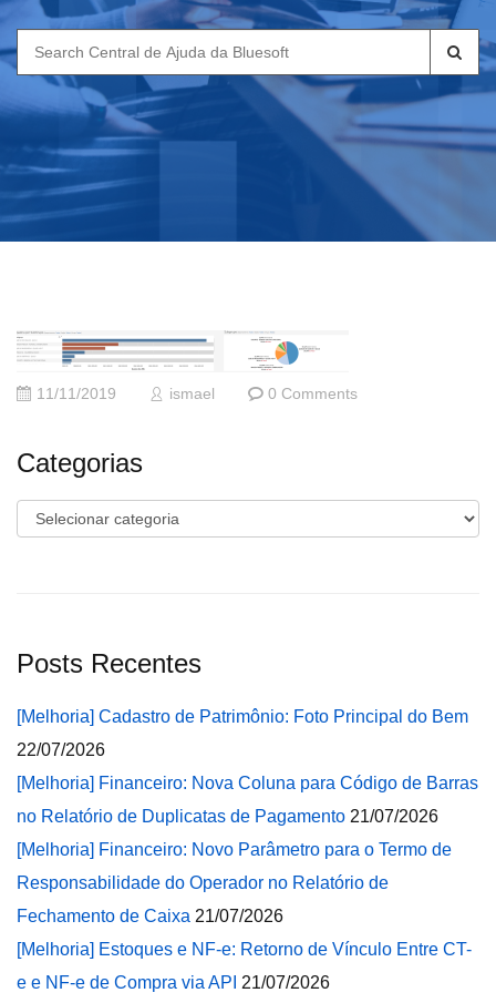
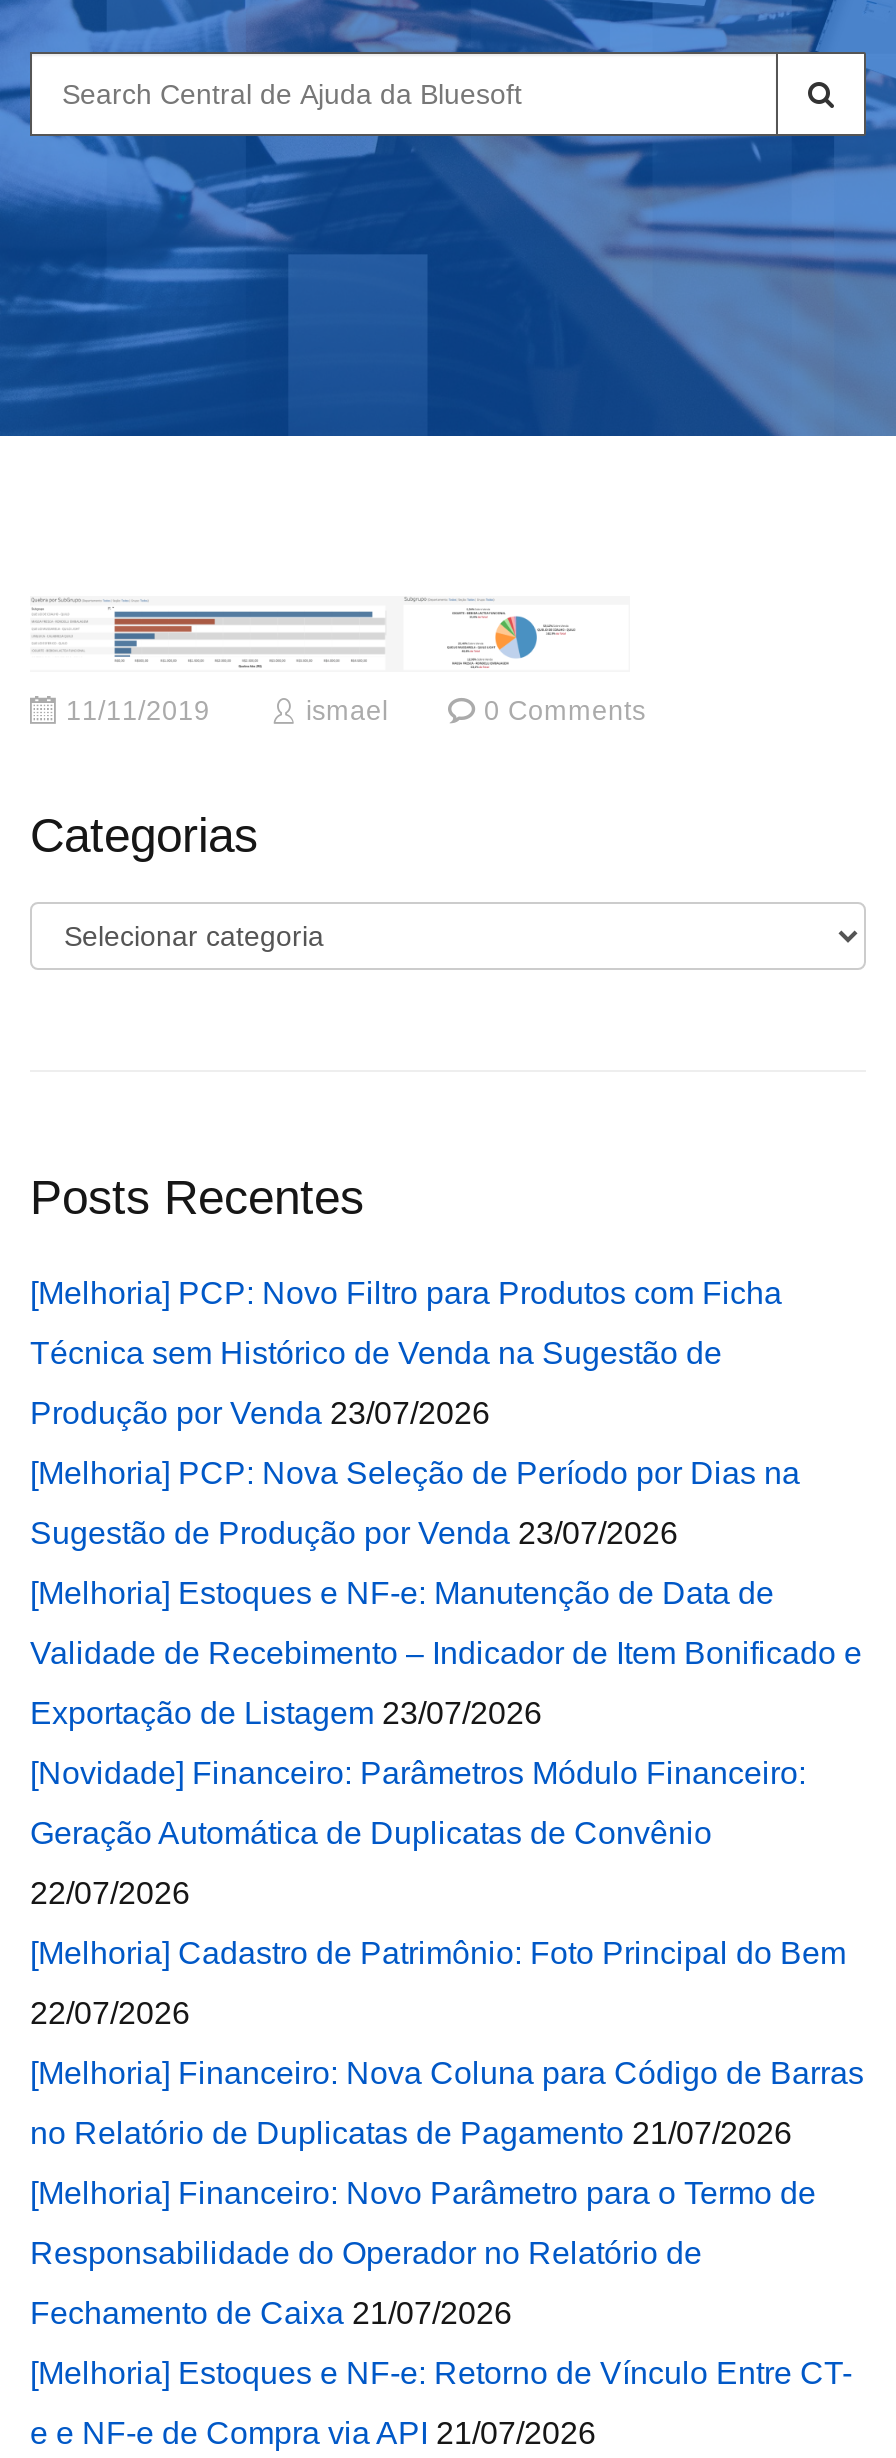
none -> [30,1275,862,1909] [Melhoria] PCP: Novo Filtro para Produtos com Ficha | Técnica sem Histórico de Venda na Sugestão de | Produção por Venda 23/07/2026 | [Melhoria] PCP: Nova Seleção de Período por Dias na | Sugestão de Produção por Venda 23/07/2026 | [Melhoria] Estoques e NF-e: Manutenção de Data de | Validade de Recebimento – Indicador de Item Bonificado e | Exportação de Listagem 23/07/2026 | [Novidade] Financeiro: Parâmetros Módulo Financeiro: | Geração Automática de Duplicatas de Convênio | 22/07/2026

